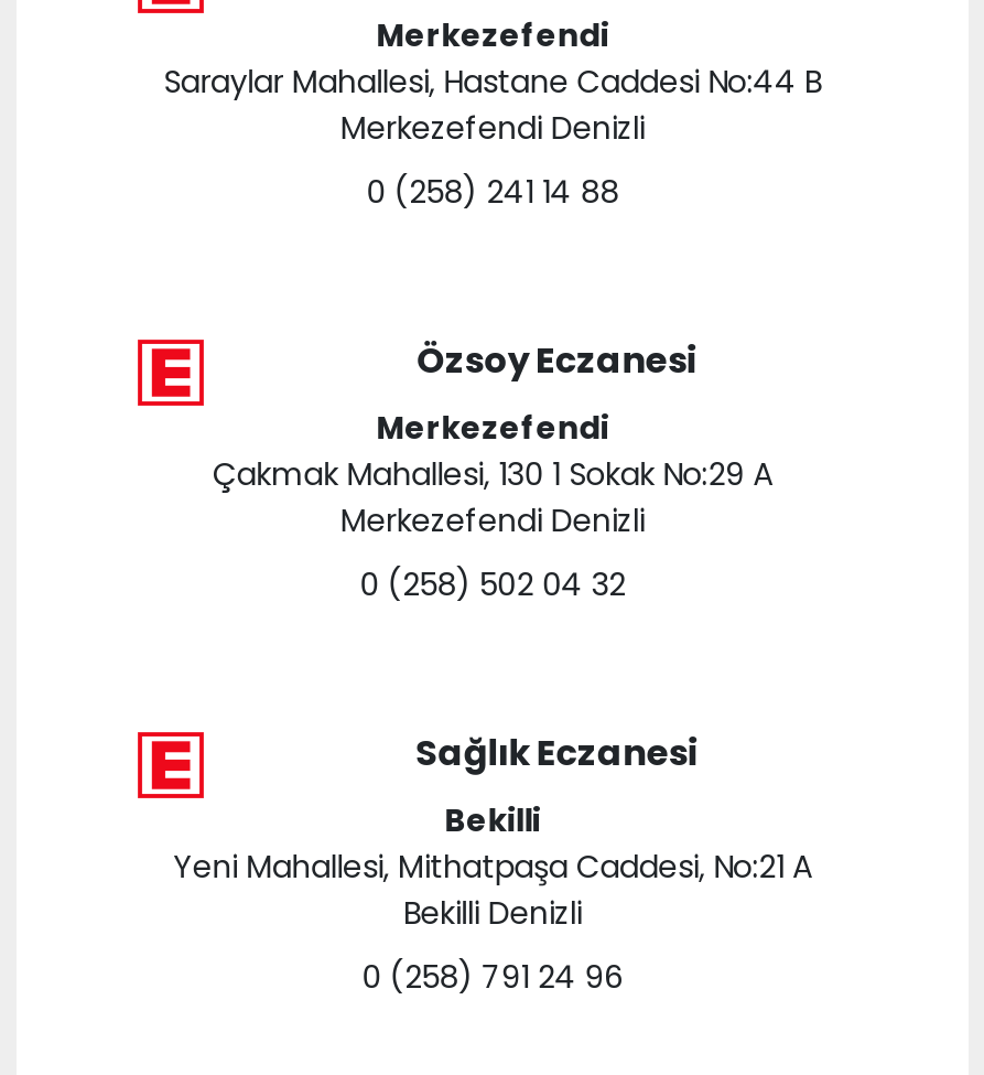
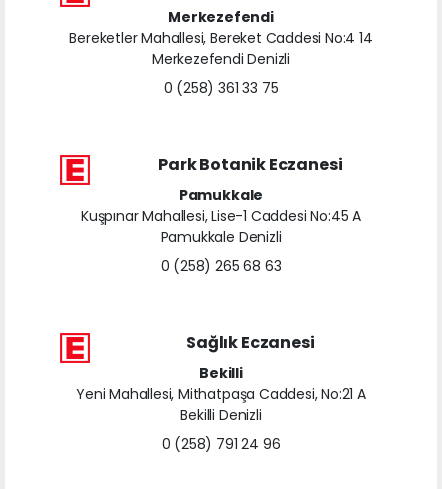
[163,59,822,103] Saraylar Mahallesi, Hastane Caddesi No:44 B -> [69,28,373,48] Bereketler Mahallesi, Bereket Caddesi No:4 14
[366,169,619,213] 0 (258) 241 14 88 -> [164,78,278,98] 0 (258) 361 33 75
[213,335,772,606] Özsoy Eczanesi | Merkezefendi | Çakmak Mahallesi, 130 1 Sokak No:29 A | Merkezefendi Denizli | 0 (258) 502 04 32 -> [81,153,361,276] Park Botanik Eczanesi | Pamukkale | Kuşpınar Mahallesi, Lise-1 Caddesi No:45 A | Pamukkale Denizli | 0 (258) 265 68 63

